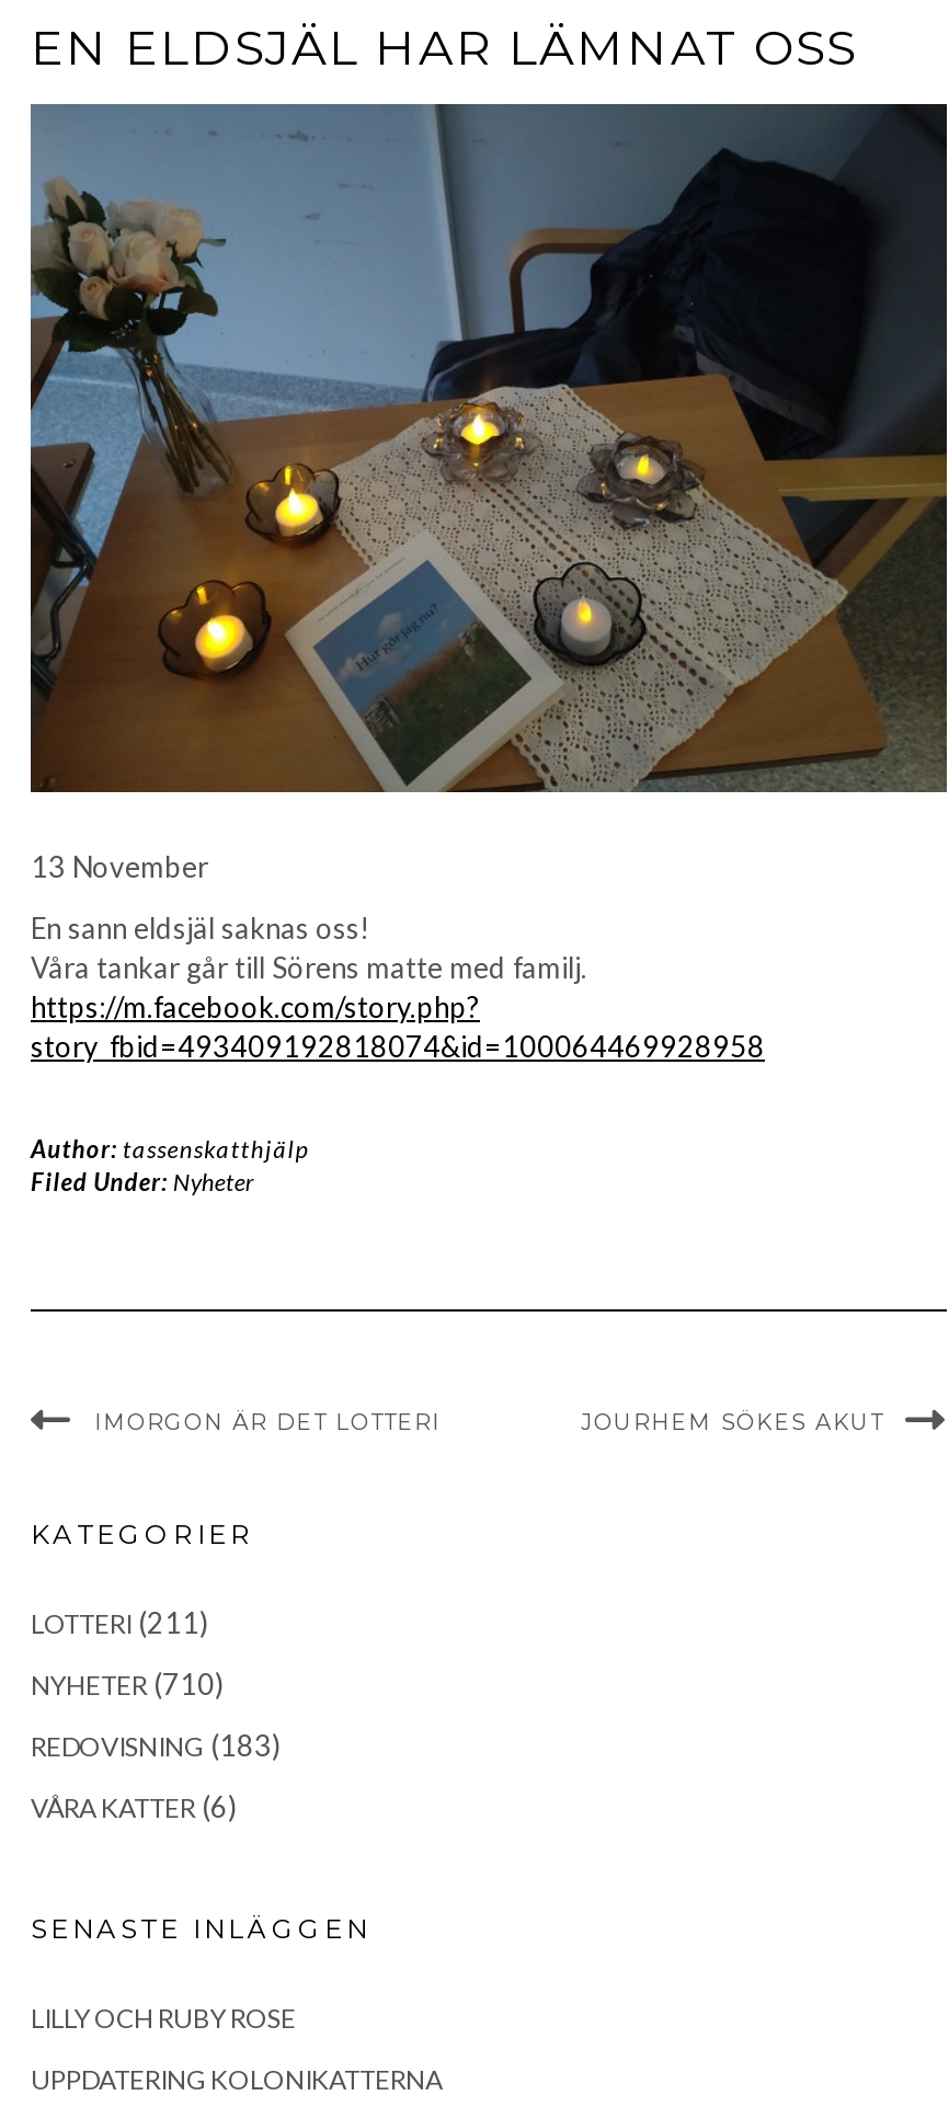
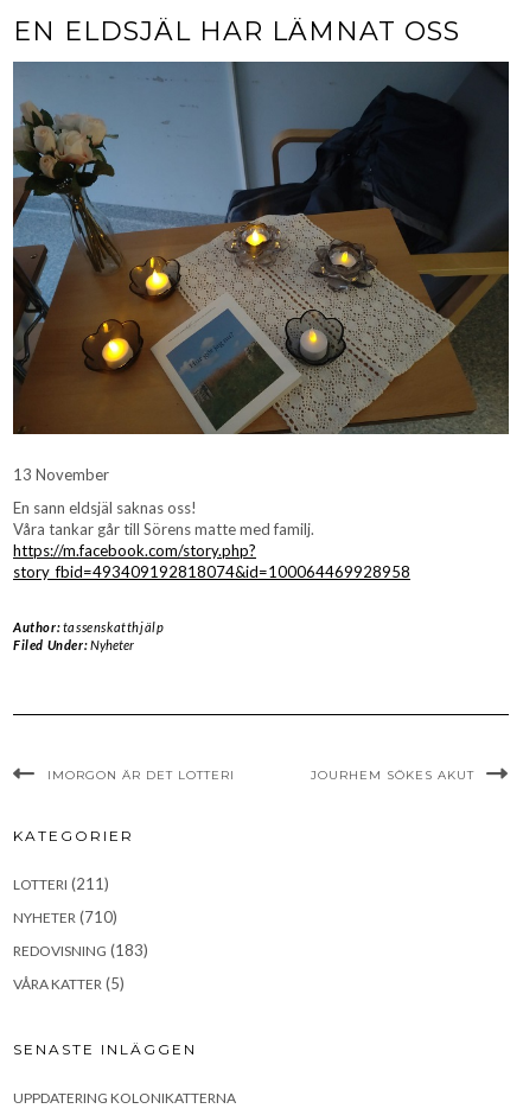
[31,1789,237,1824] VÅRA KATTER (6) -> [13,974,125,993] VÅRA KATTER (5)
[31,2001,296,2034] LILLY OCH RUBY ROSE -> none

